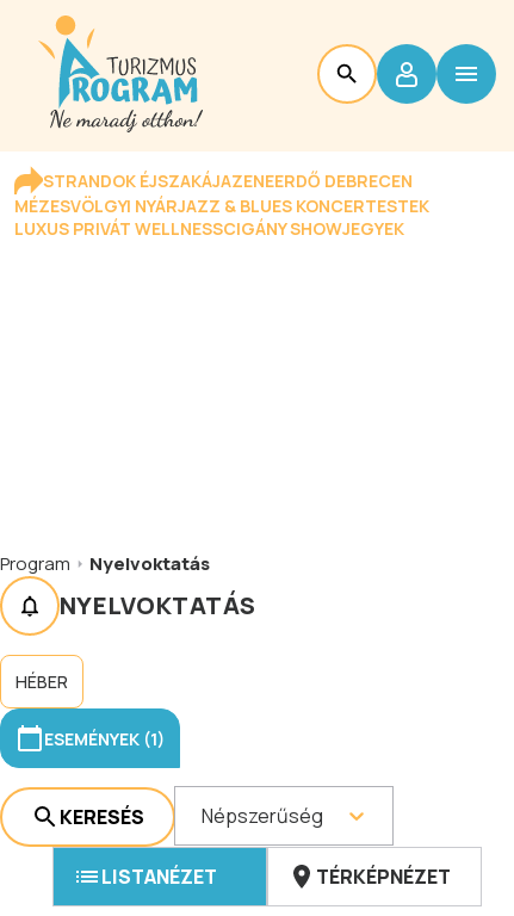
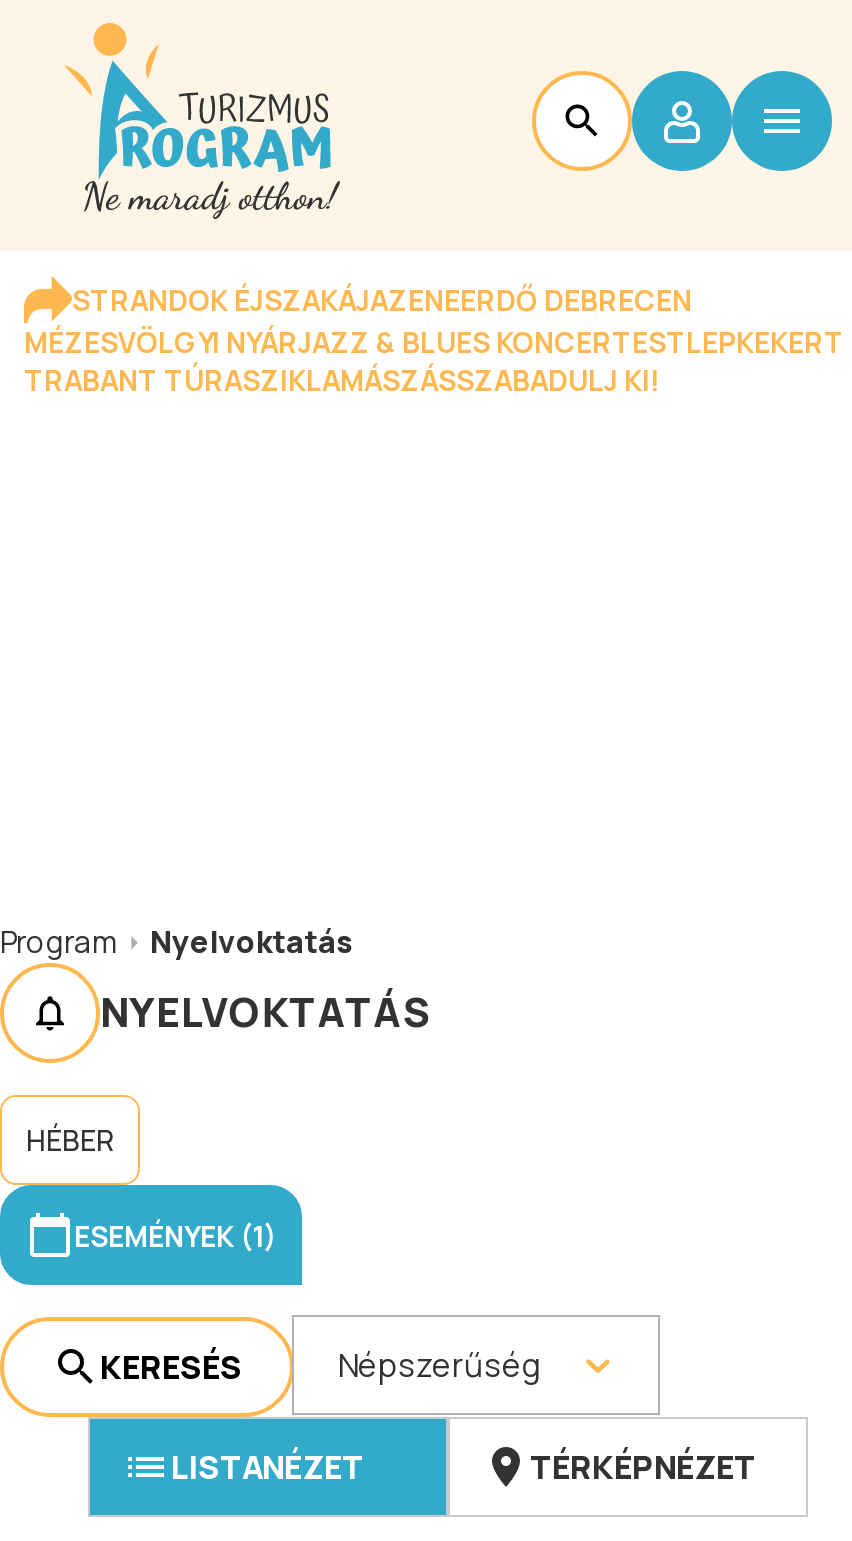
[14,194,429,240] MÉZESVÖLGYI NYÁRJAZZ & BLUES KONCERTESTEK | LUXUS PRIVÁT WELLNESSCIGÁNY SHOWJEGYEK -> [24,323,844,399] MÉZESVÖLGYI NYÁRJAZZ & BLUES KONCERTESTLEPKEKERT | TRABANT TÚRASZIKLAMÁSZÁSSZABADULJ KI!

